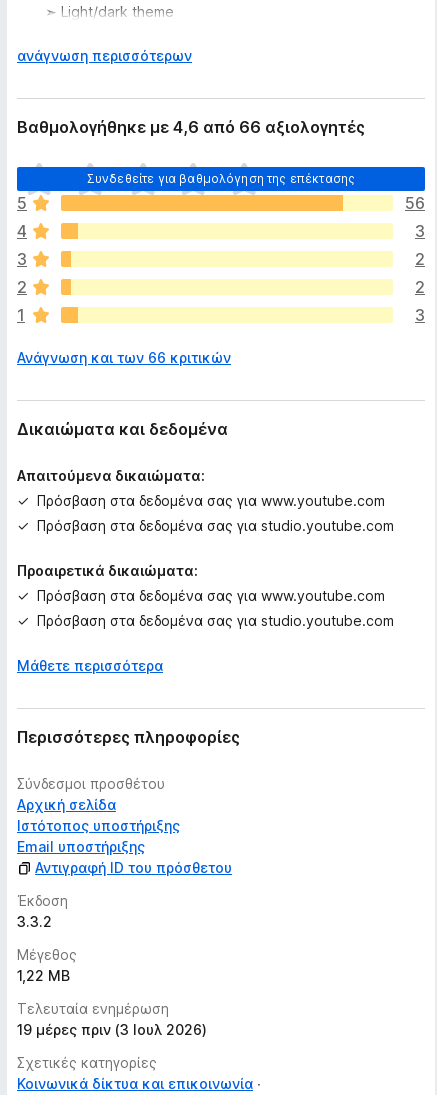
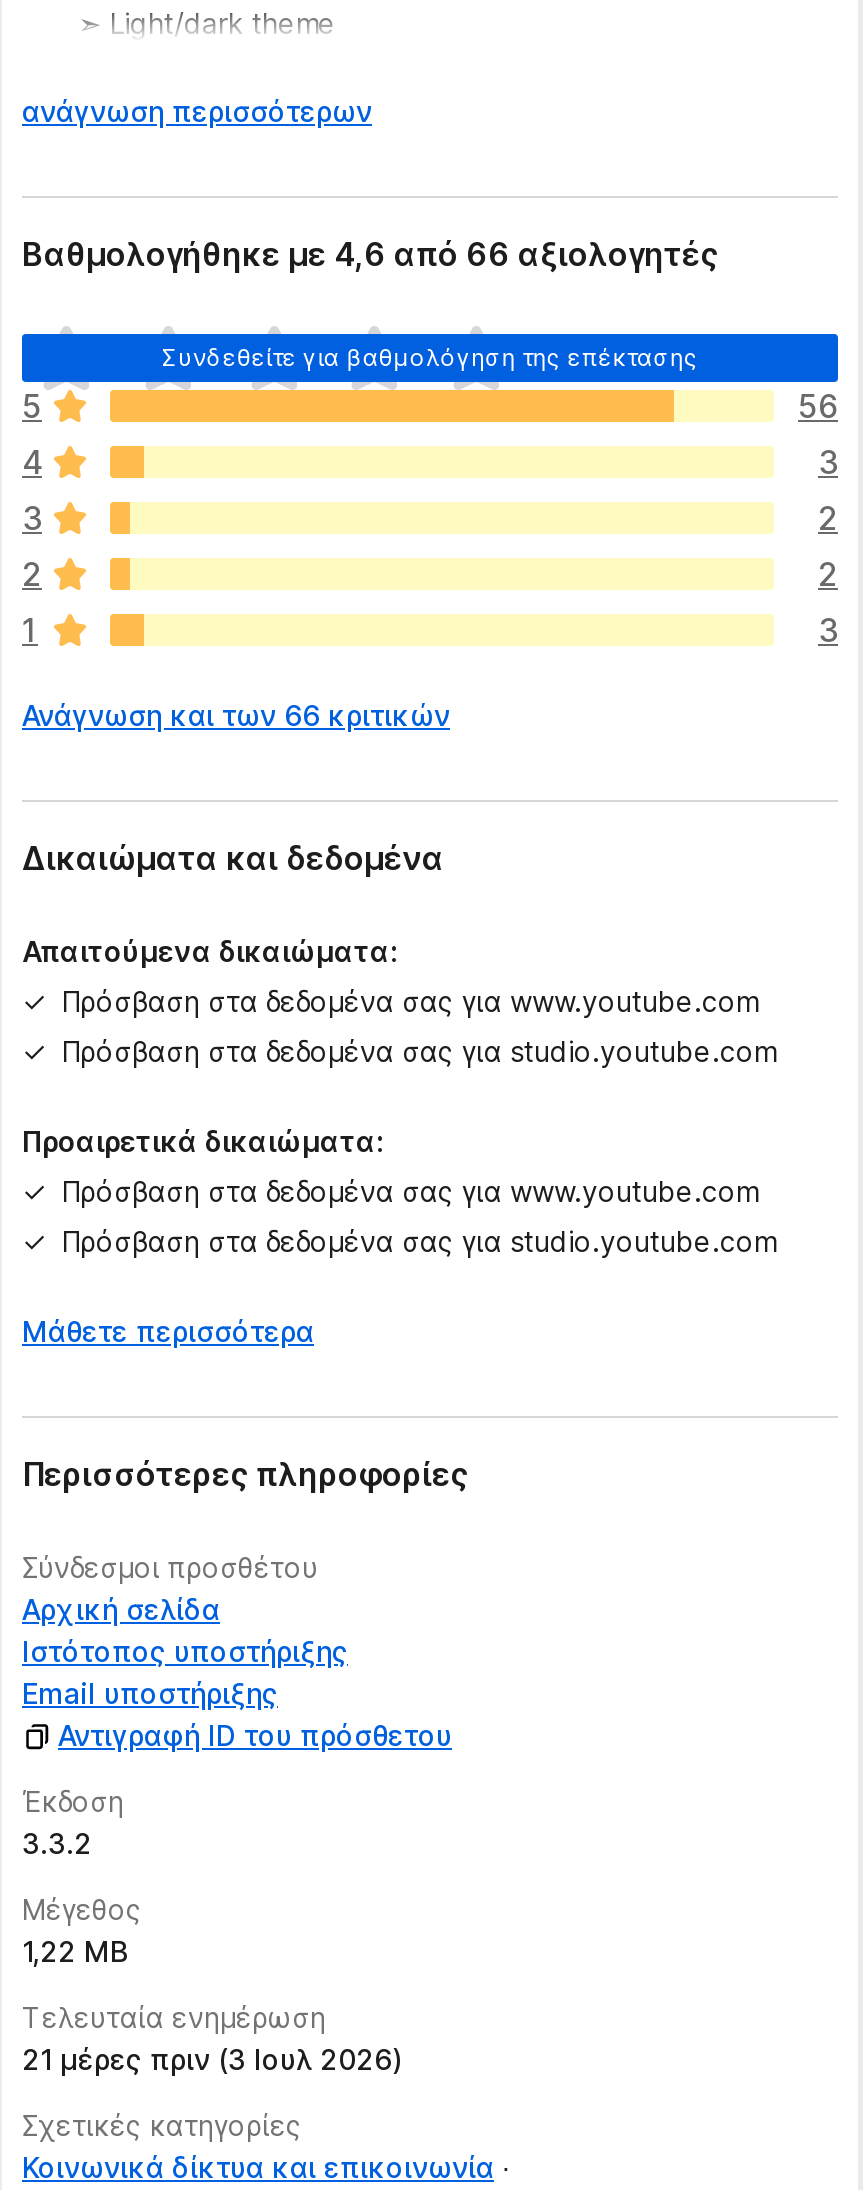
[17,1021,207,1038] 19 μέρες πριν (3 Ιουλ 2026) -> [22,2042,402,2076] 21 μέρες πριν (3 Ιουλ 2026)

